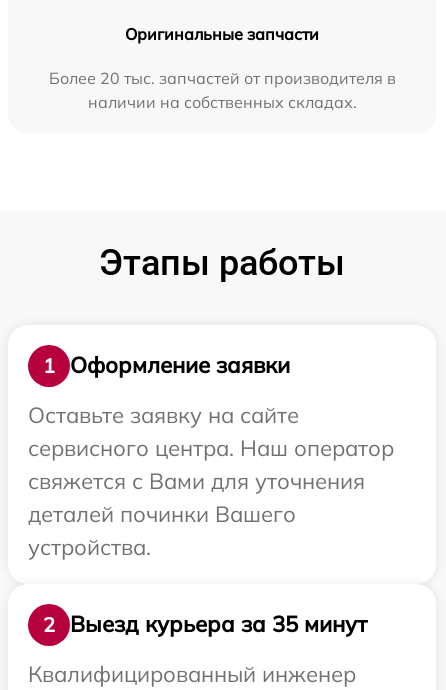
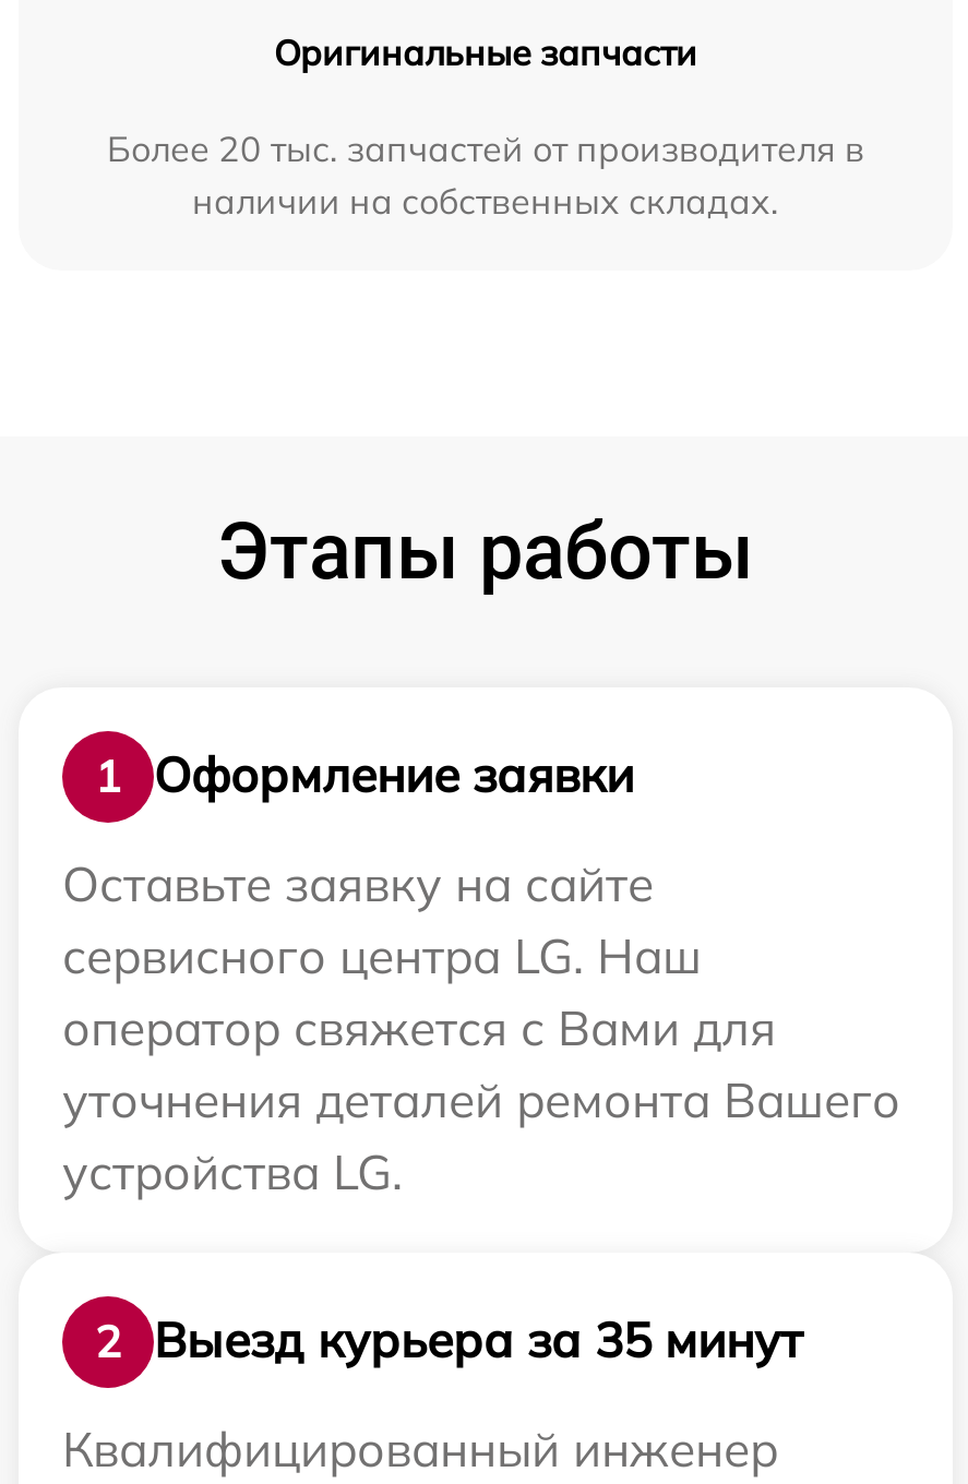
[28,434,394,561] сервисного центра. Наш оператор | свяжется с Вами для уточнения | деталей починки Вашего | устройства. -> [62,925,900,1202] сервисного центра LG. Наш | оператор свяжется с Вами для | уточнения деталей ремонта Вашего | устройства LG.

